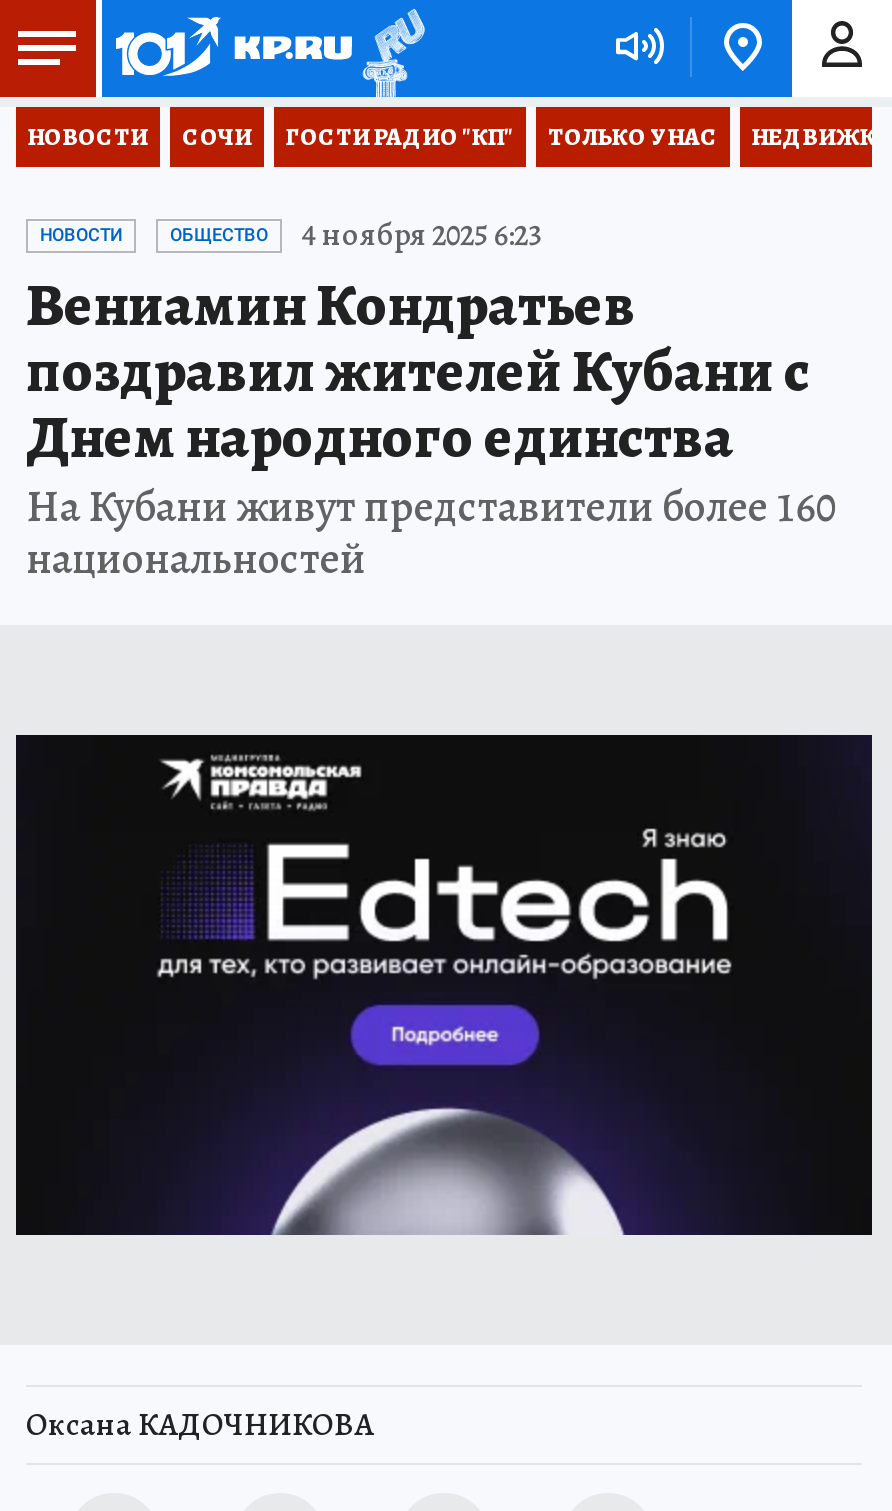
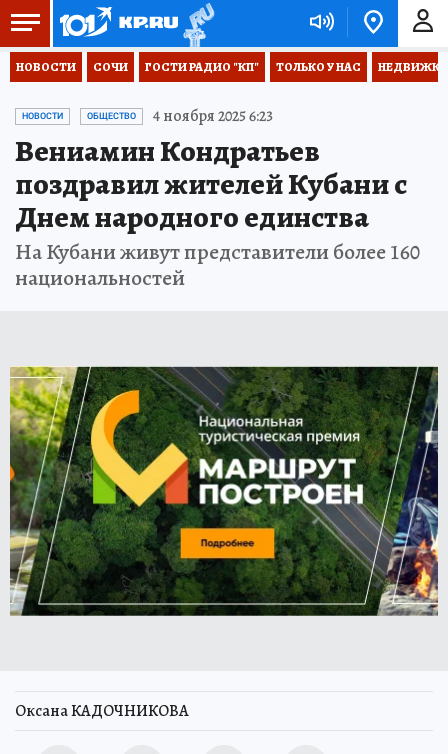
[14,733,874,1235] [image] -> [9,366,439,617] [image]

